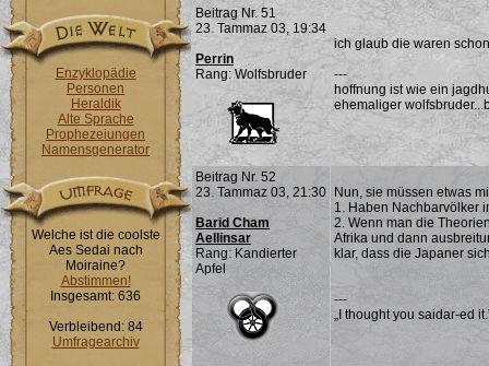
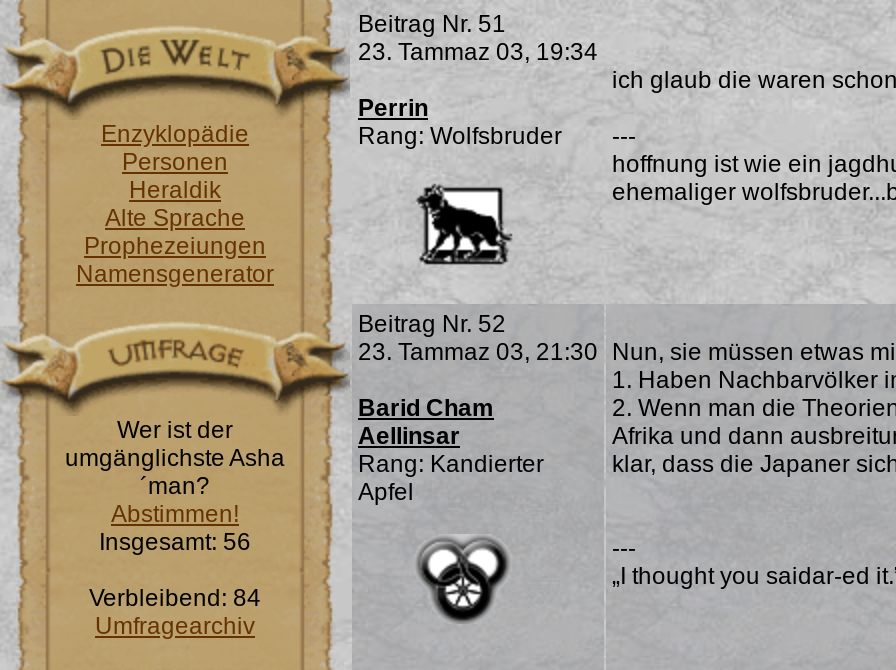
[31,227,160,273] Welche ist die coolste | Aes Sedai nach | Moiraine? -> [65,416,285,500] Wer ist der | umgänglichste Asha | ´man?
[50,288,141,304] Insgesamt: 636 -> [99,528,251,556] Insgesamt: 56

